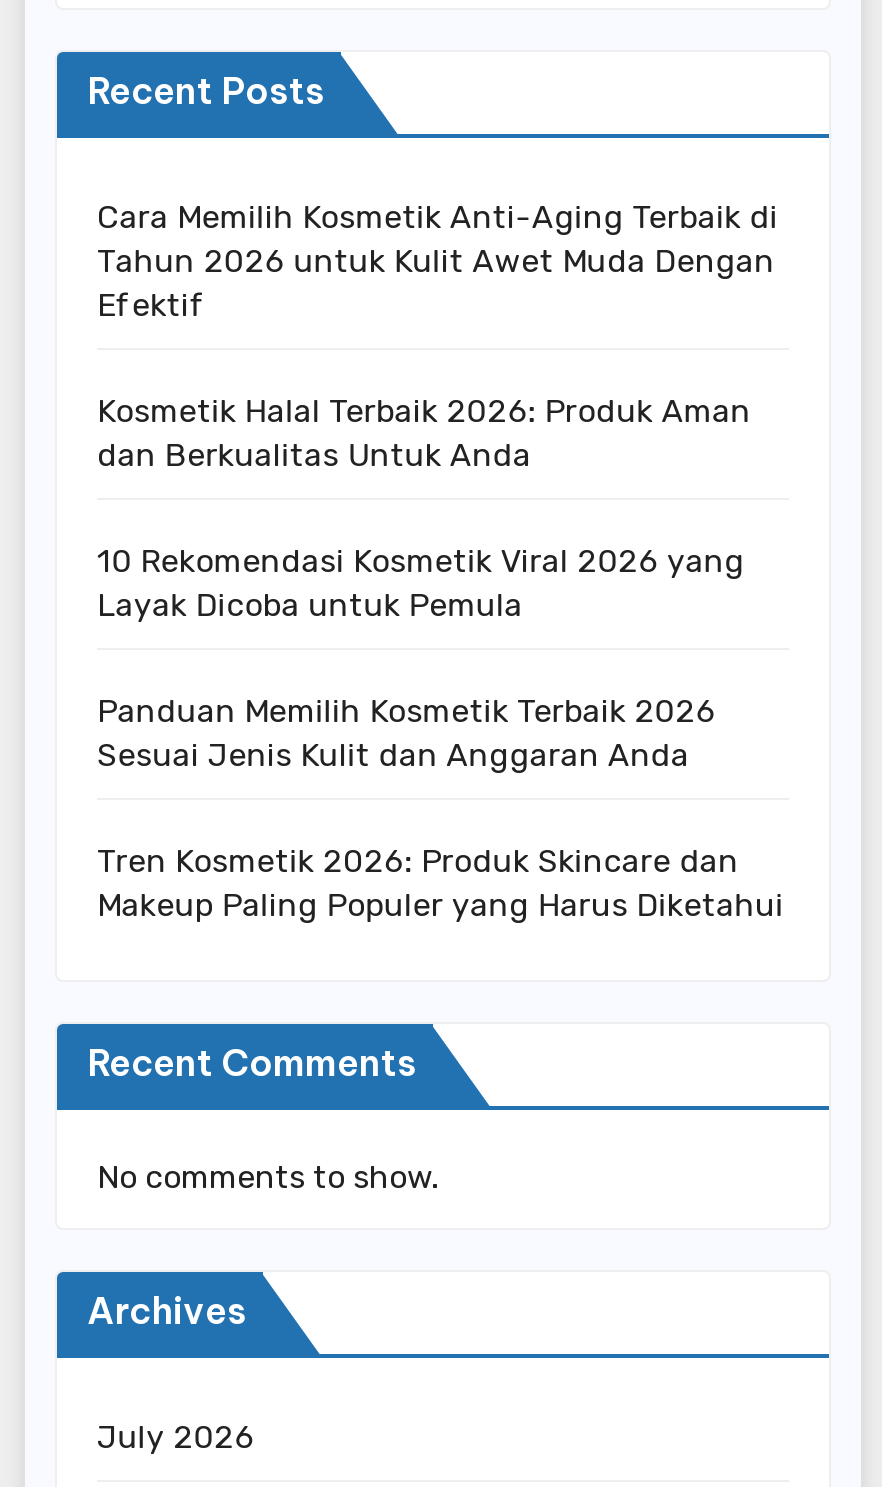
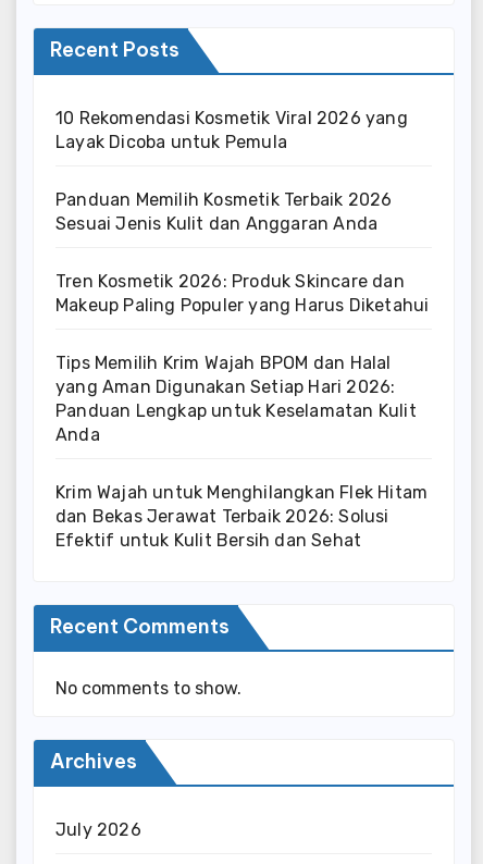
[97,198,778,474] Cara Memilih Kosmetik Anti-Aging Terbaik di | Tahun 2026 untuk Kulit Awet Muda Dengan | Efektif | Kosmetik Halal Terbaik 2026: Produk Aman | dan Berkualitas Untuk Anda -> none
moved [97,542,784,924] -> [55,108,429,316]: 10 Rekomendasi Kosmetik Viral 2026 yang | Layak Dicoba untuk Pemula | Panduan Memilih Kosmetik Terbaik 2026 | Sesuai Jenis Kulit dan Anggaran Anda | Tren Kosmetik 2026: Produk Skincare dan | Makeup Paling Populer yang Harus Diketahui
none -> [55,353,428,551] Tips Memilih Krim Wajah BPOM dan Halal | yang Aman Digunakan Setiap Hari 2026: | Panduan Lengkap untuk Keselamatan Kulit | Anda | Krim Wajah untuk Menghilangkan Flek Hitam | dan Bekas Jerawat Terbaik 2026: Solusi | Efektif untuk Kulit Bersih dan Sehat

